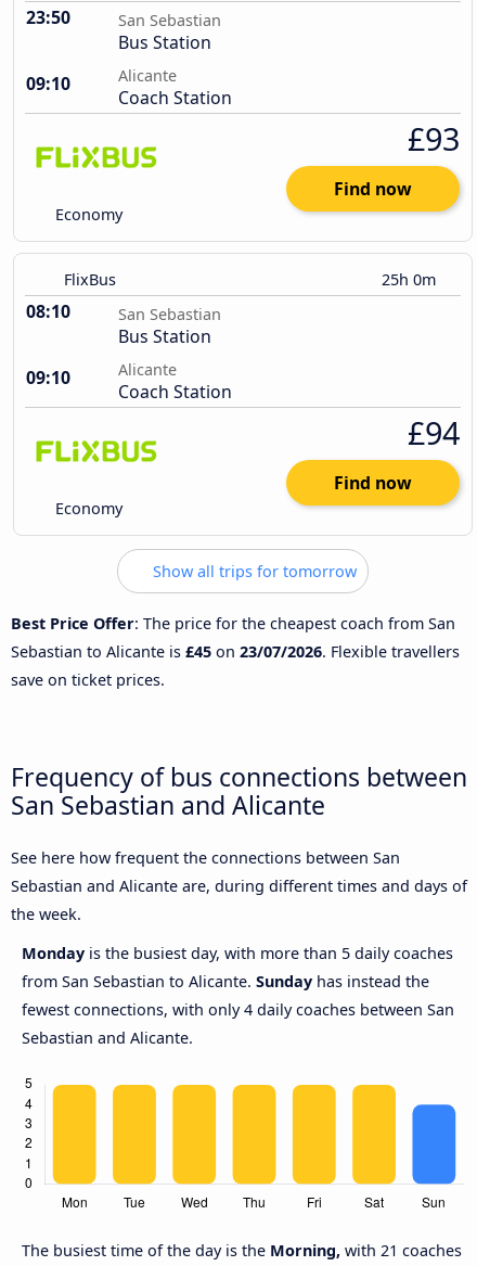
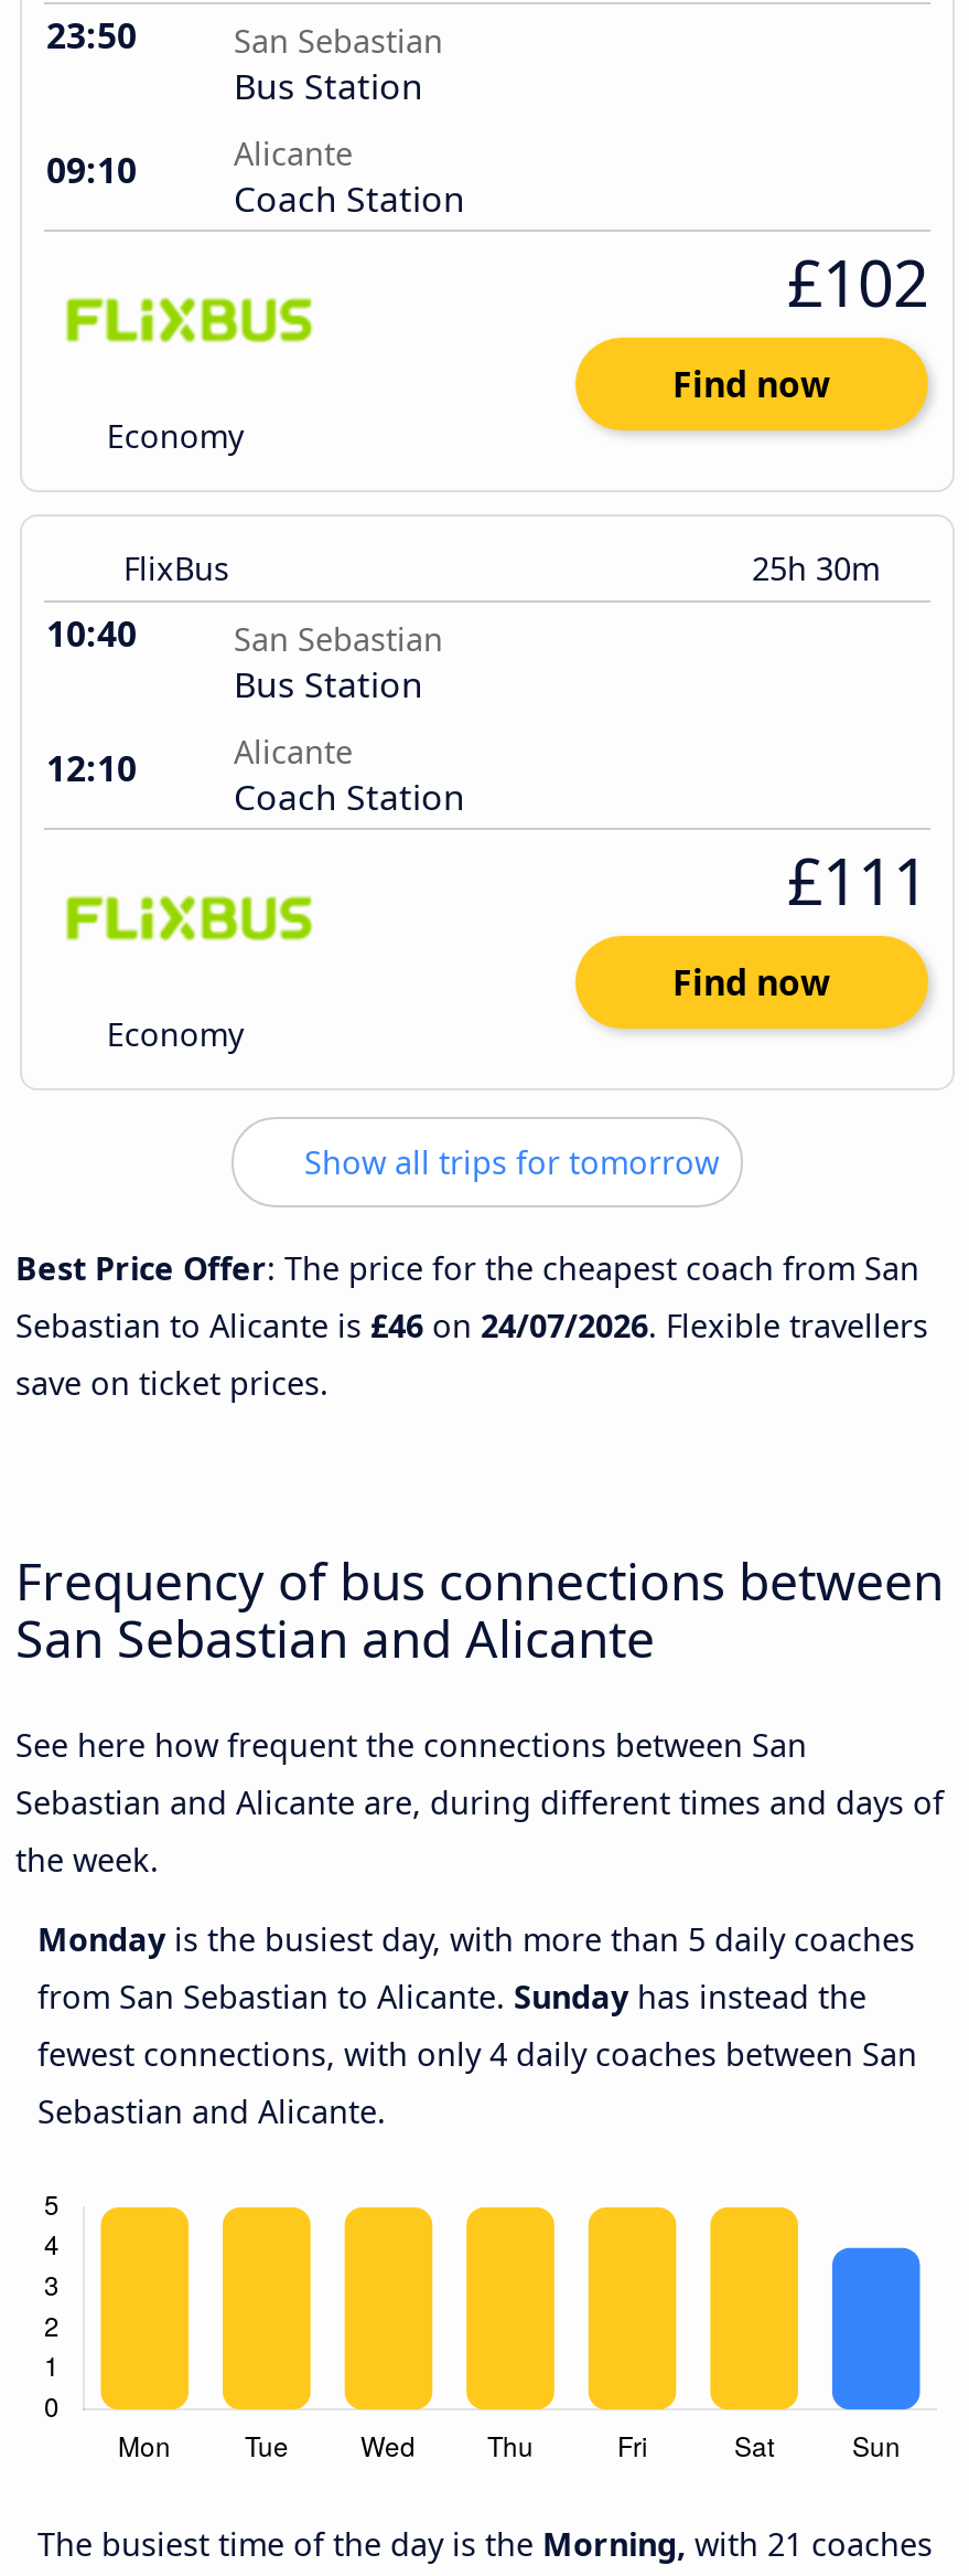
[408,117,460,160] £93 -> [787,239,928,325] £102
[382,269,440,290] 25h 0m -> [752,548,889,590] 25h 30m
[26,300,70,323] 08:10 -> [46,610,137,658] 10:40
[26,366,70,390] 09:10 -> [46,744,137,793] 12:10
[408,411,460,454] £94 -> [787,837,928,923] £111
[11,641,460,661] Sebastian to Alicante is £45 on 23/07/2026. Flexible travellers -> [15,1304,928,1346] Sebastian to Alicante is £46 on 24/07/2026. Flexible travellers

